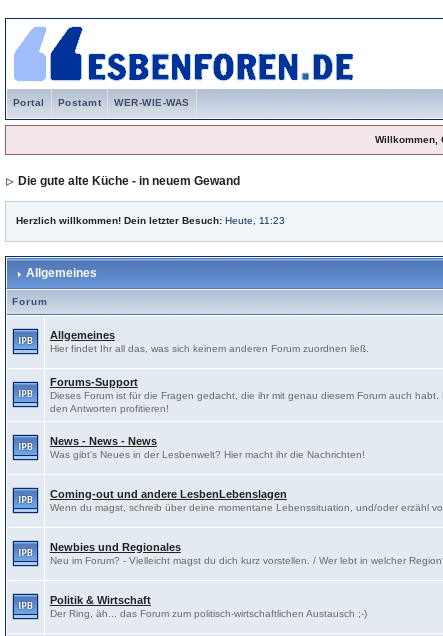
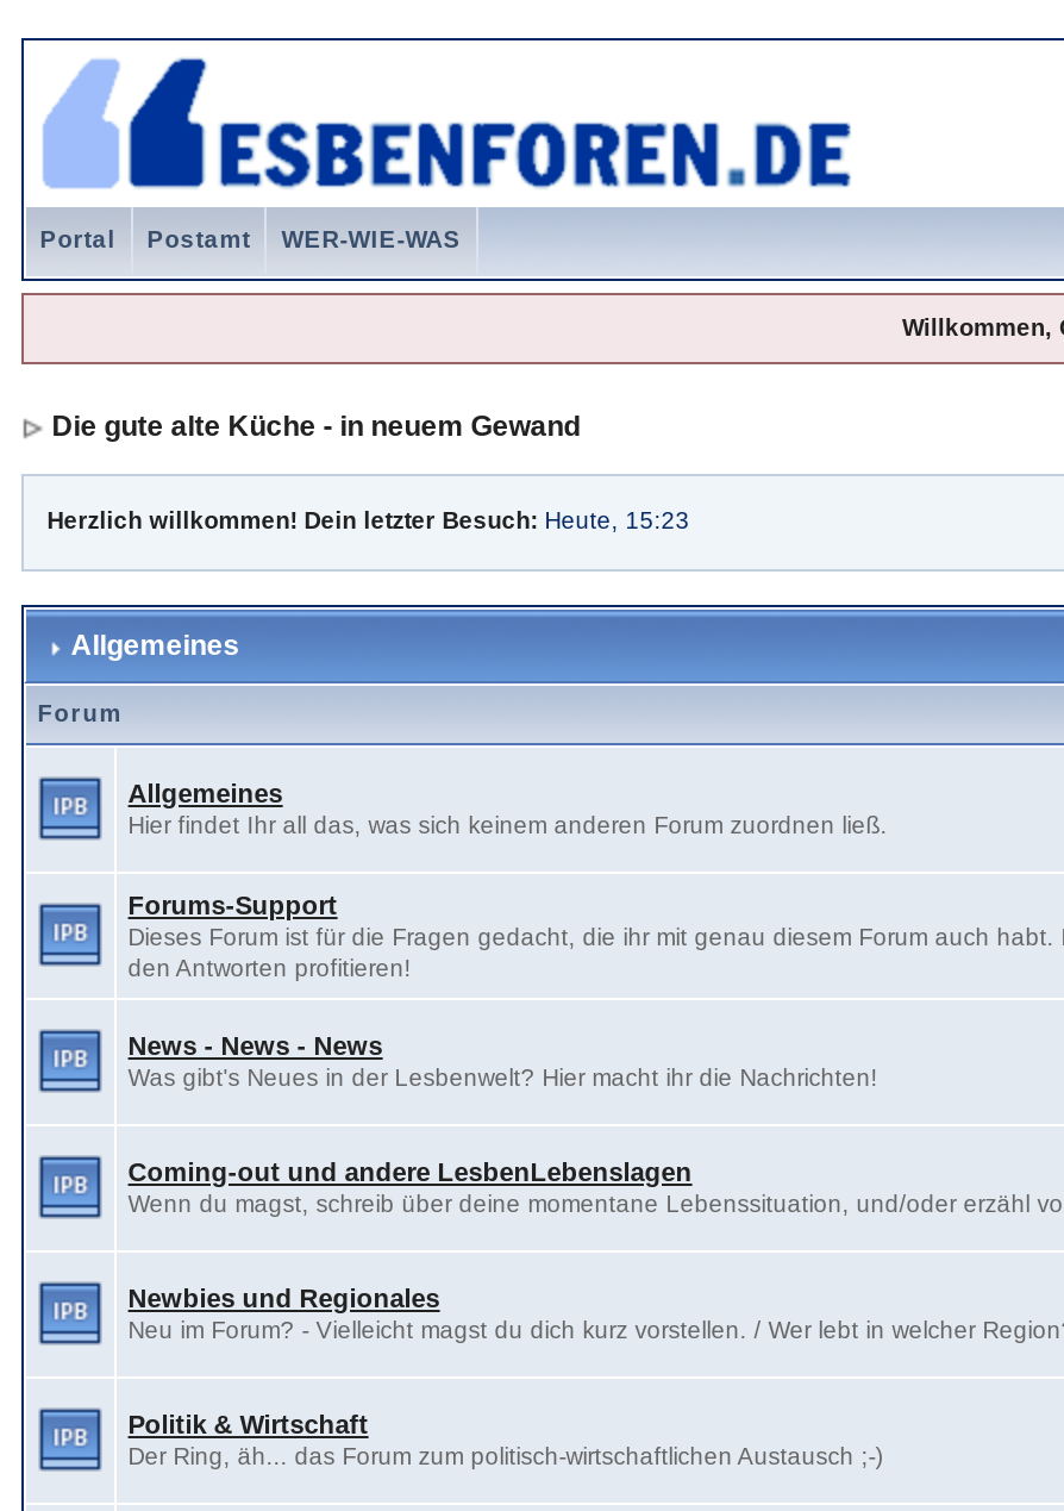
[16,215,285,226] Herzlich willkommen! Dein letzter Besuch: Heute, 11:23 -> [47,507,690,533] Herzlich willkommen! Dein letzter Besuch: Heute, 15:23

